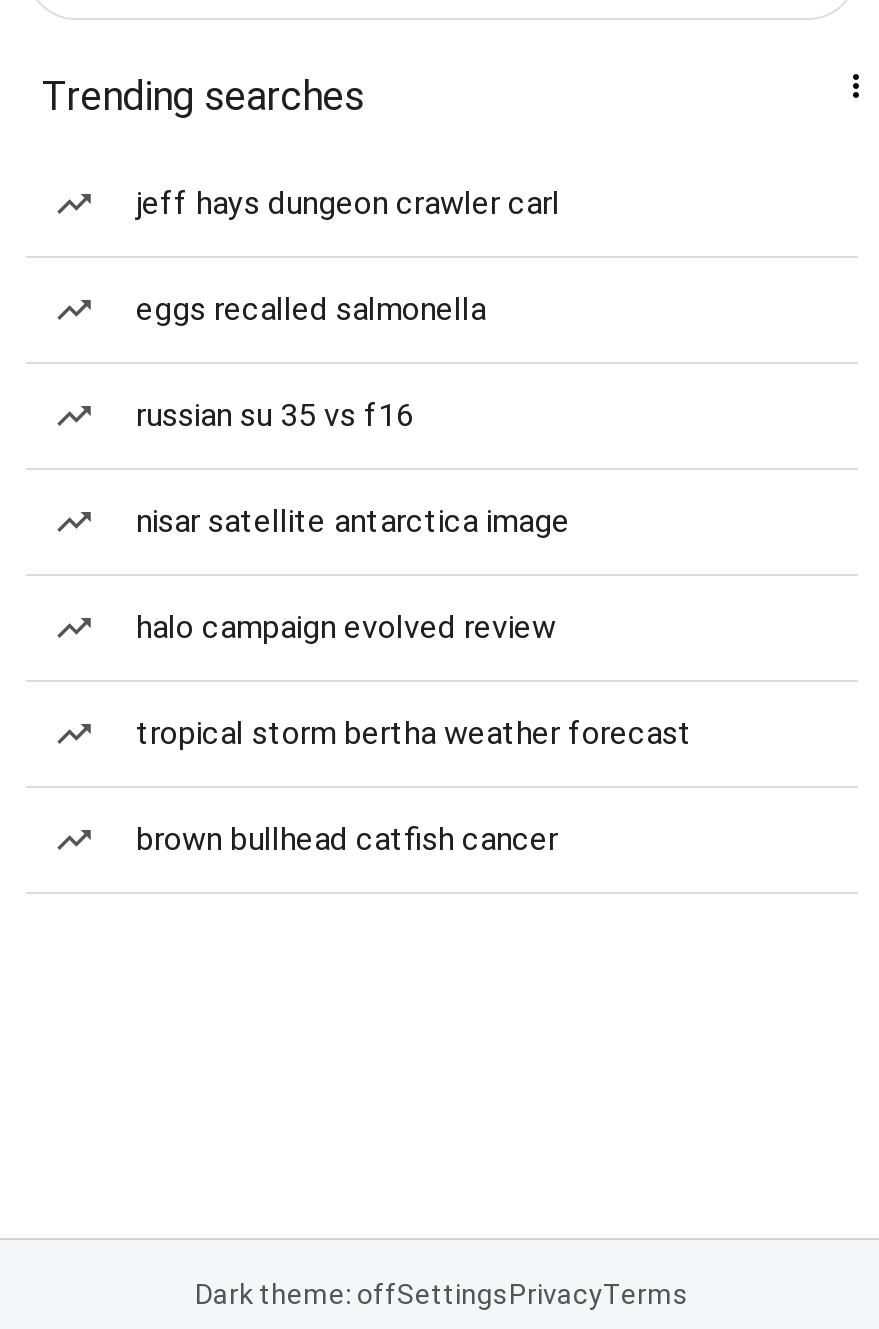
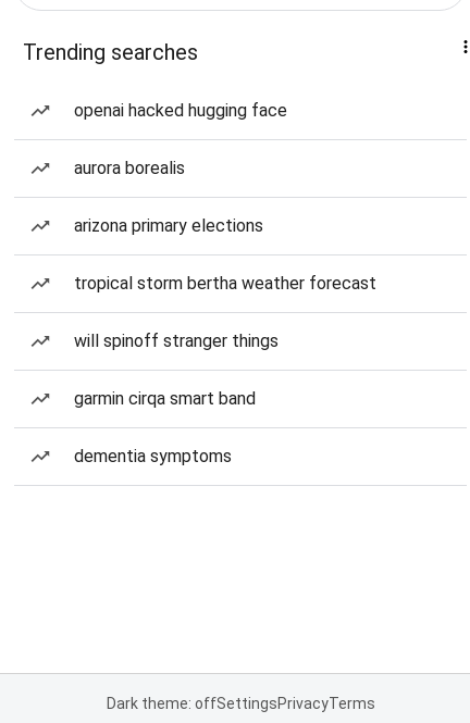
[136,184,570,646] jeff hays dungeon crawler carl | eggs recalled salmonella | russian su 35 vs f16 | nisar satellite antarctica image | halo campaign evolved review -> [74,100,287,236] openai hacked hugging face | aurora borealis | arizona primary elections
moved [136,714,692,752] -> [74,273,376,294]: tropical storm bertha weather forecast
[136,820,558,858] brown bullhead catfish cancer -> [74,331,279,466] will spinoff stranger things | garmin cirqa smart band | dementia symptoms

